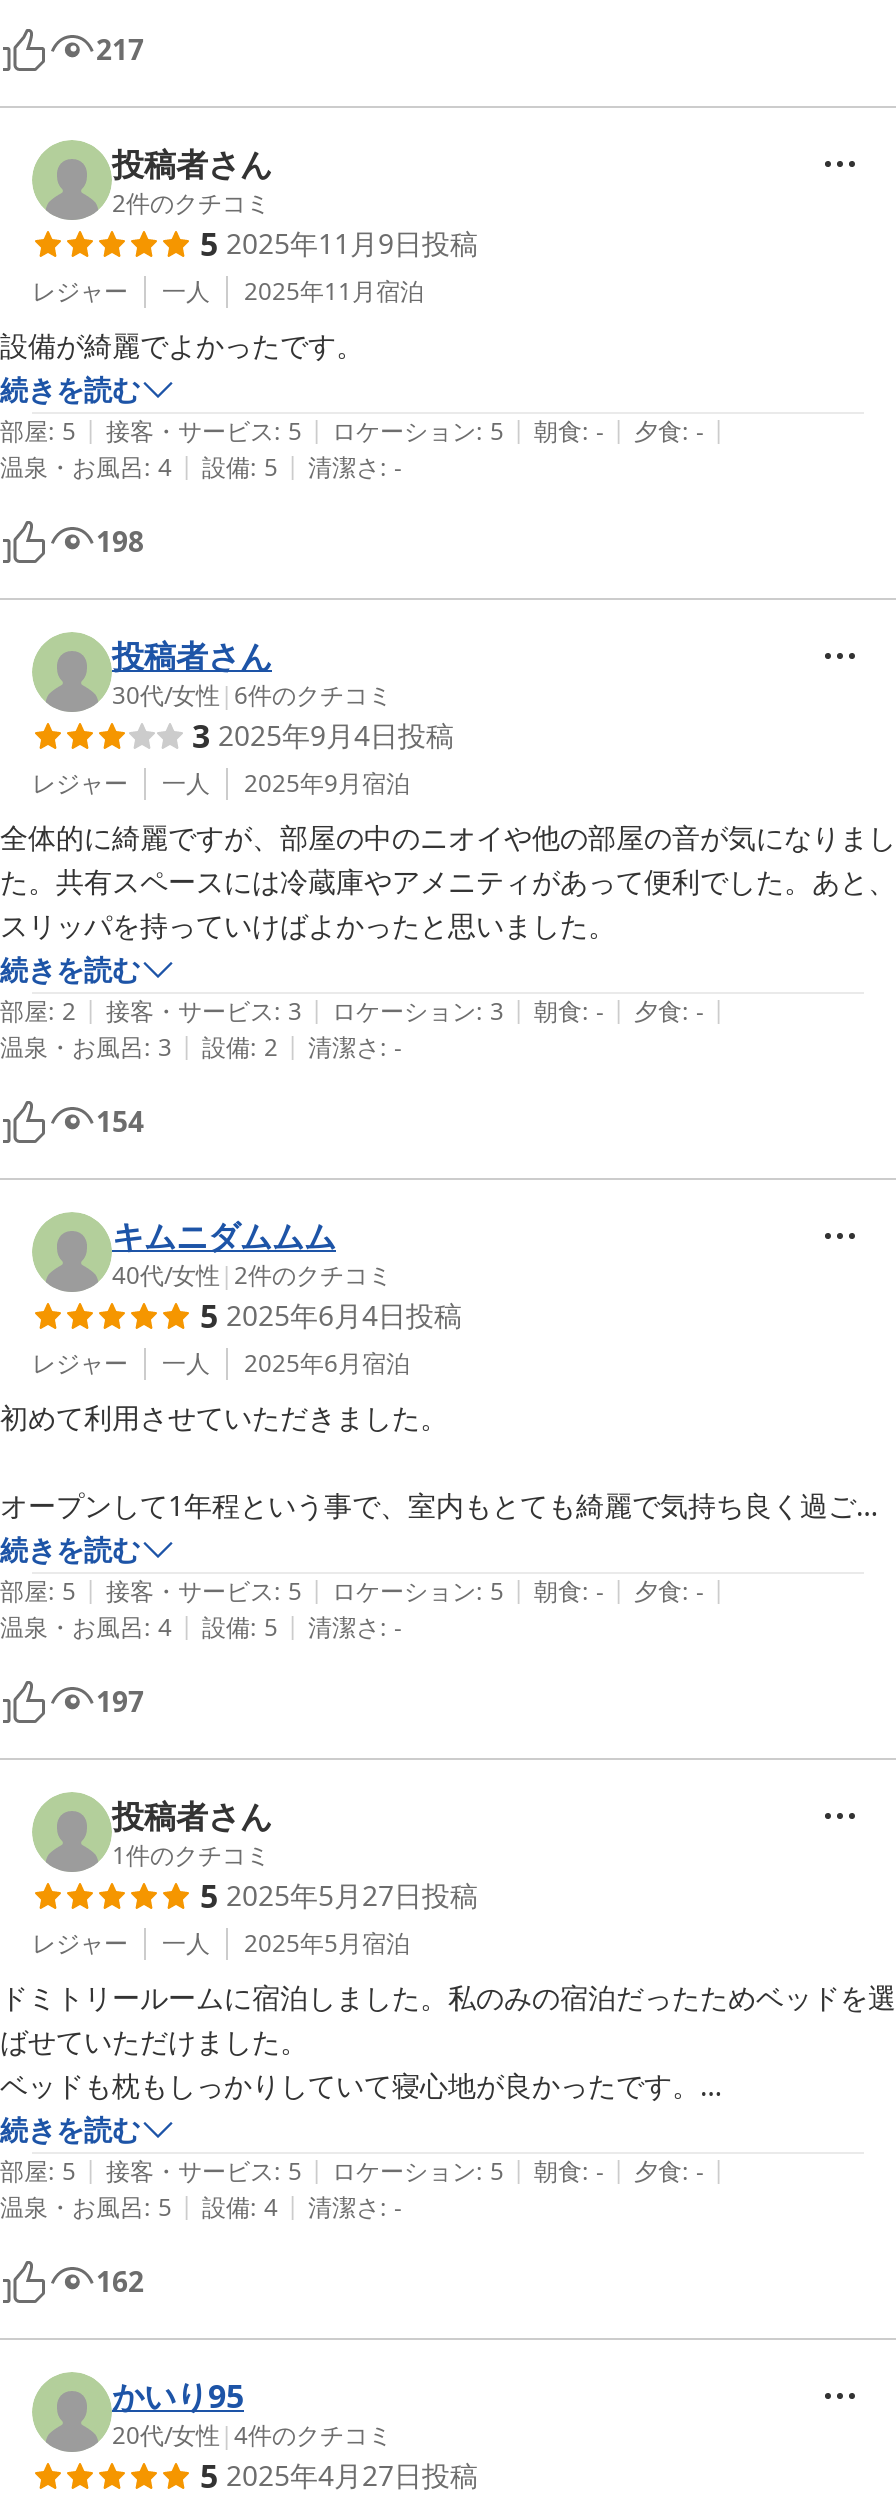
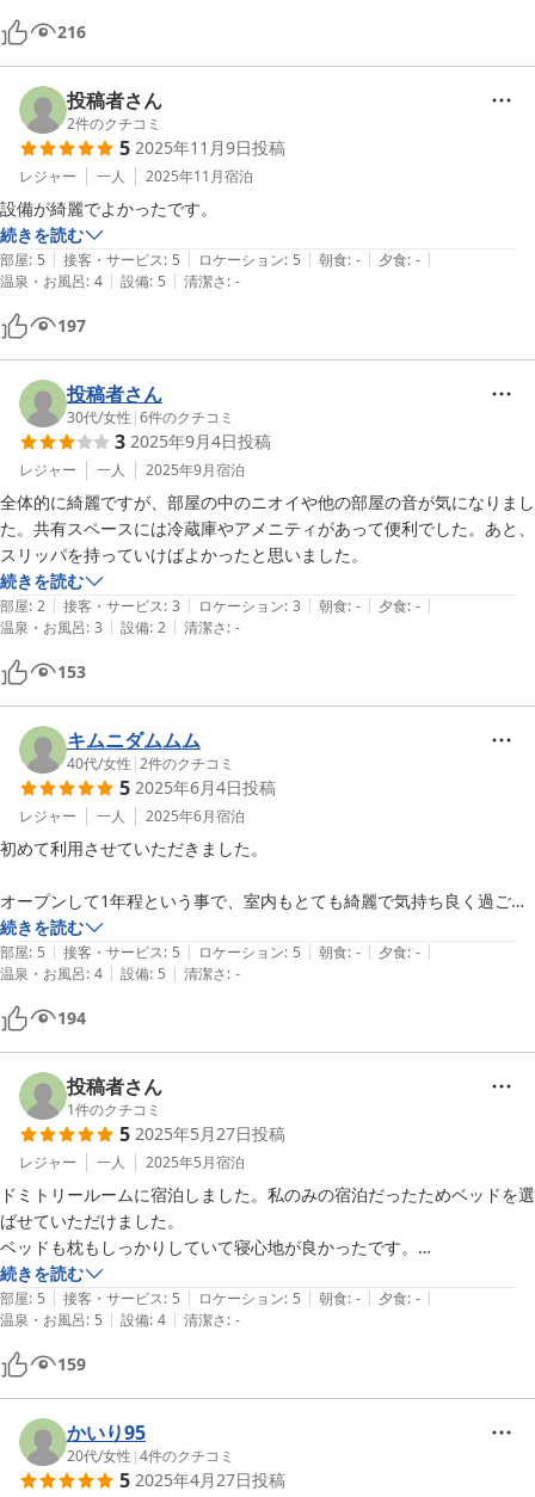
[96,30,144,68] 217 -> [57,20,86,43] 216
[96,522,144,560] 198 -> [57,314,86,337] 197
[96,1102,144,1140] 154 -> [57,660,86,683] 153
[96,1682,144,1720] 197 -> [57,1006,86,1029] 194
[96,2262,144,2300] 162 -> [57,1353,86,1375] 159

